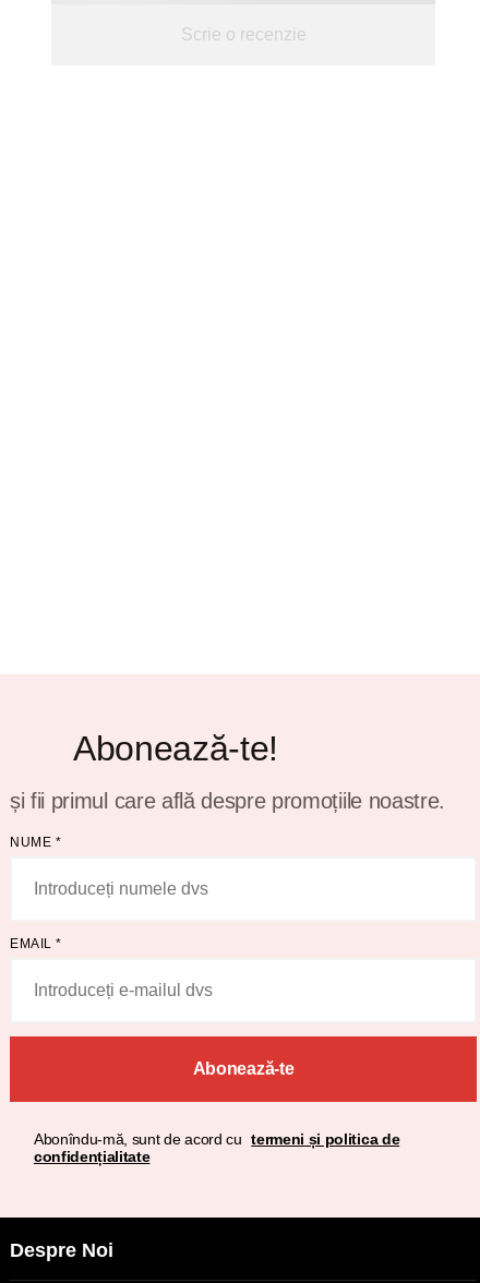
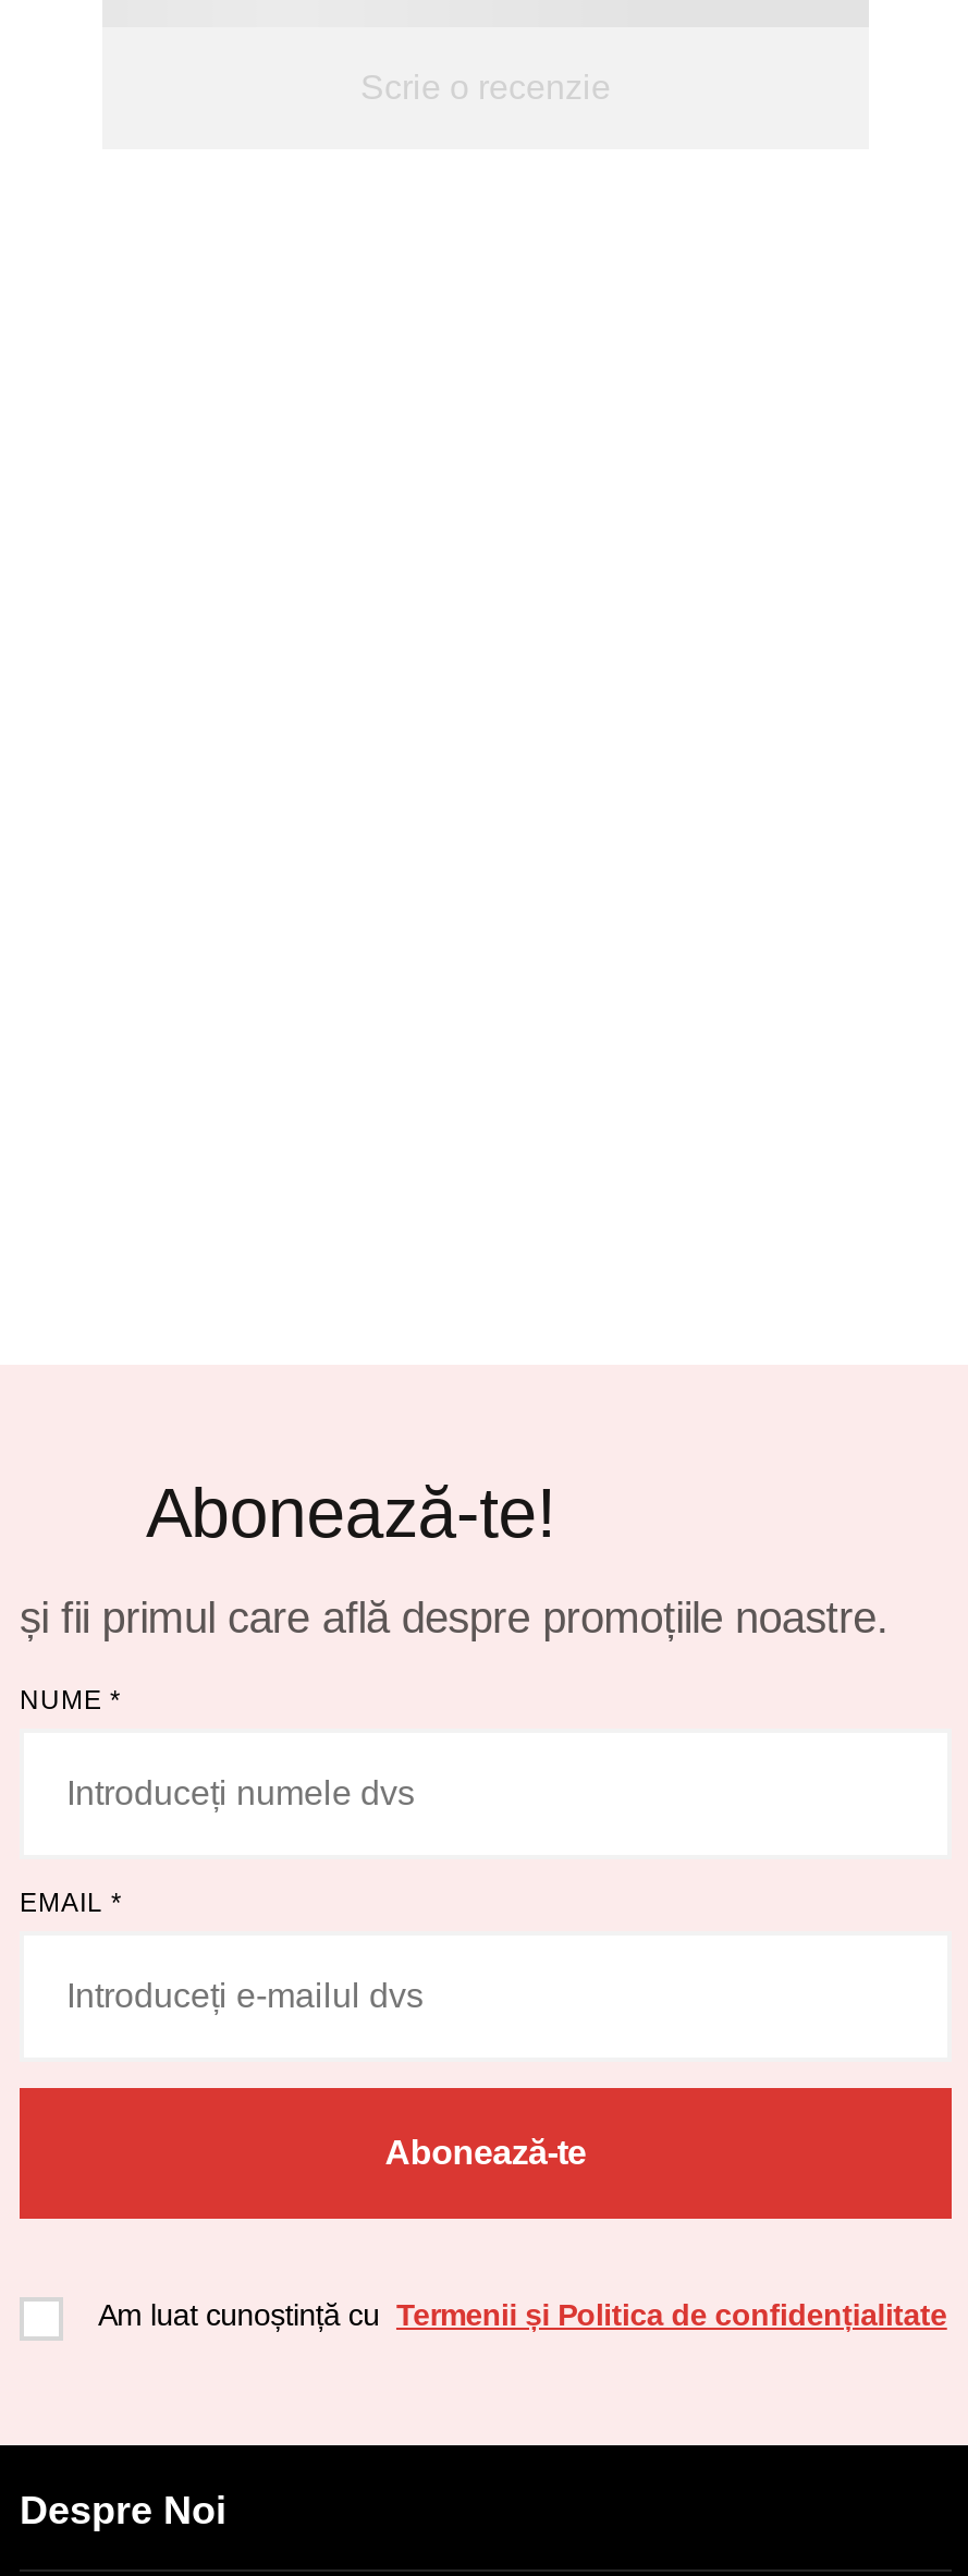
[34,1130,399,1165] Abonîndu-mă, sunt de acord cu termeni și politica de | confidențialitate -> [98,2297,947,2332] Am luat cunoștință cu Termenii și Politica de confidențialitate

